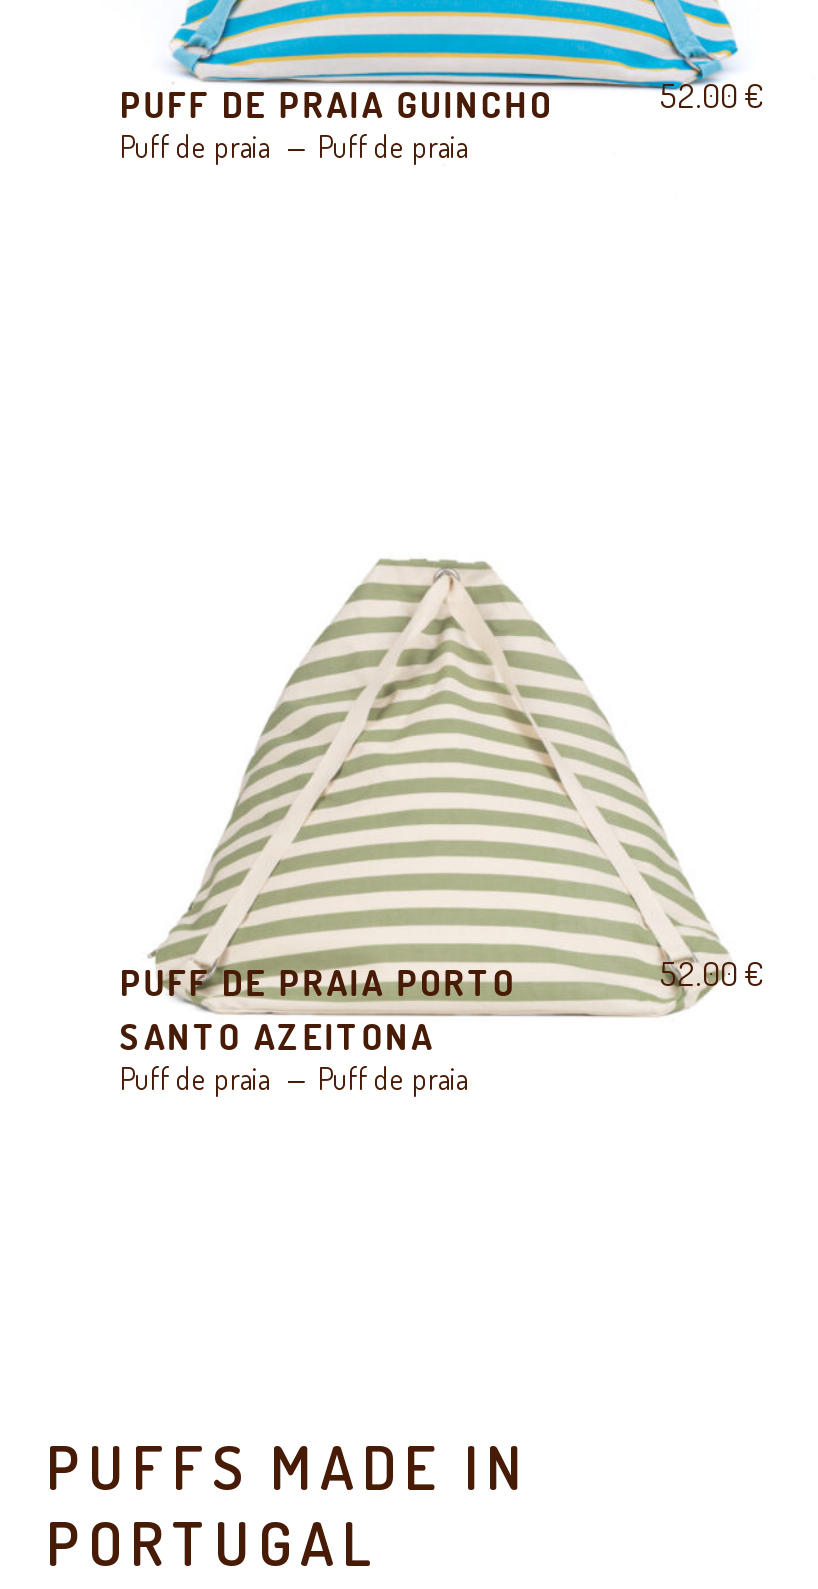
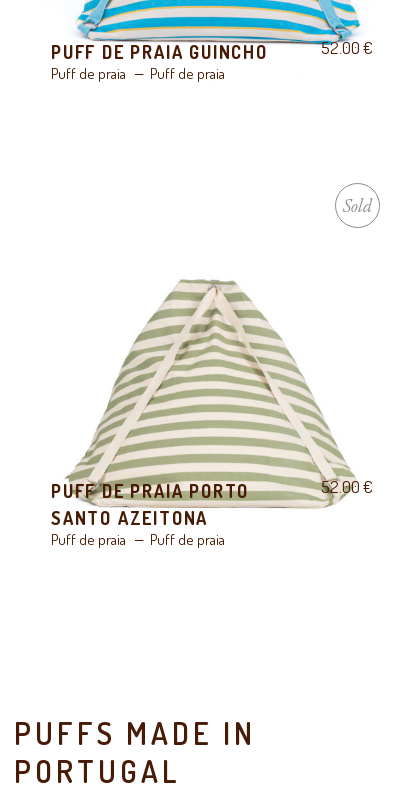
none -> [343,193,372,216] Sold

